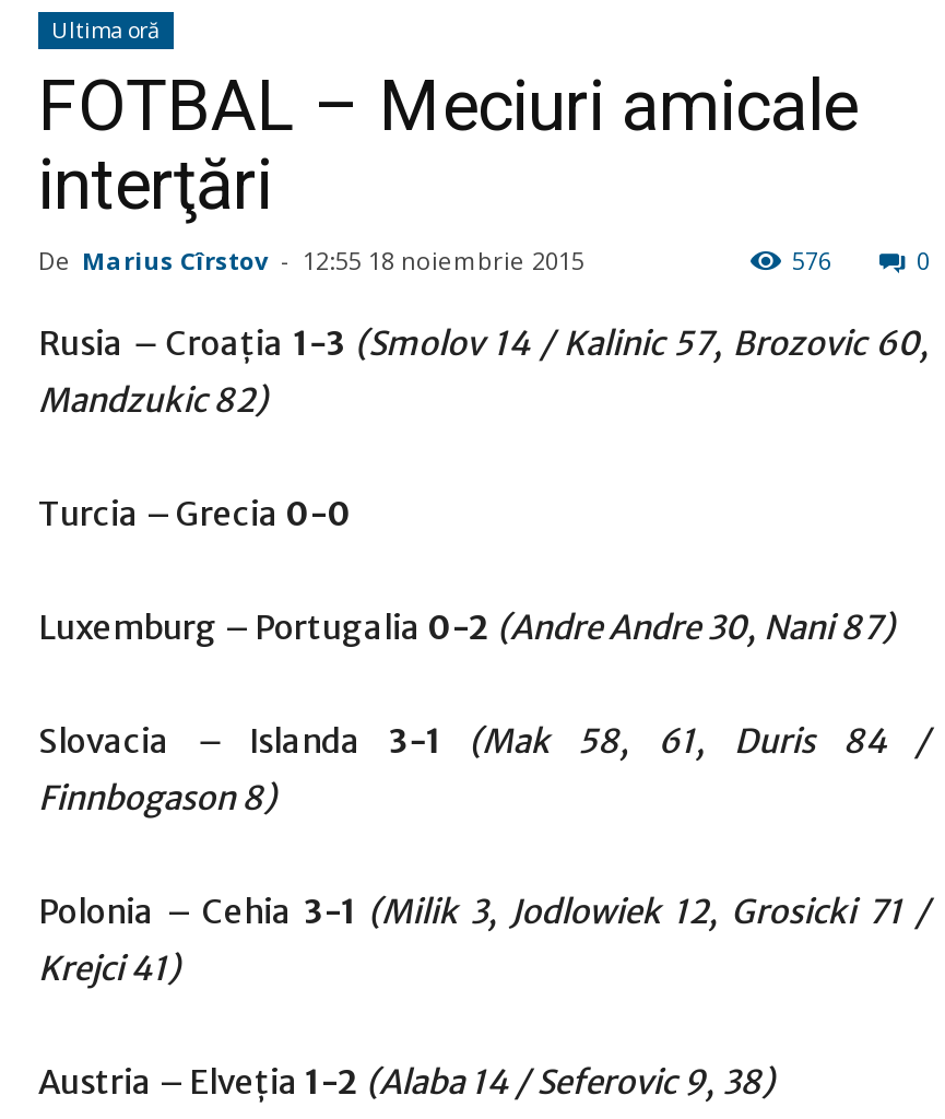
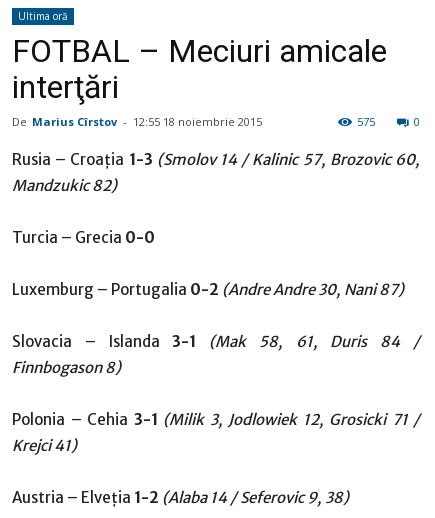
[792,244,831,276] 576 -> [357,114,375,129] 575

